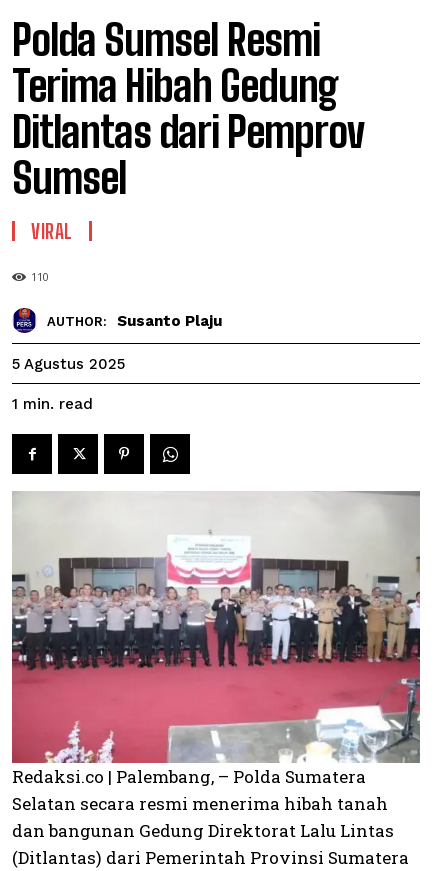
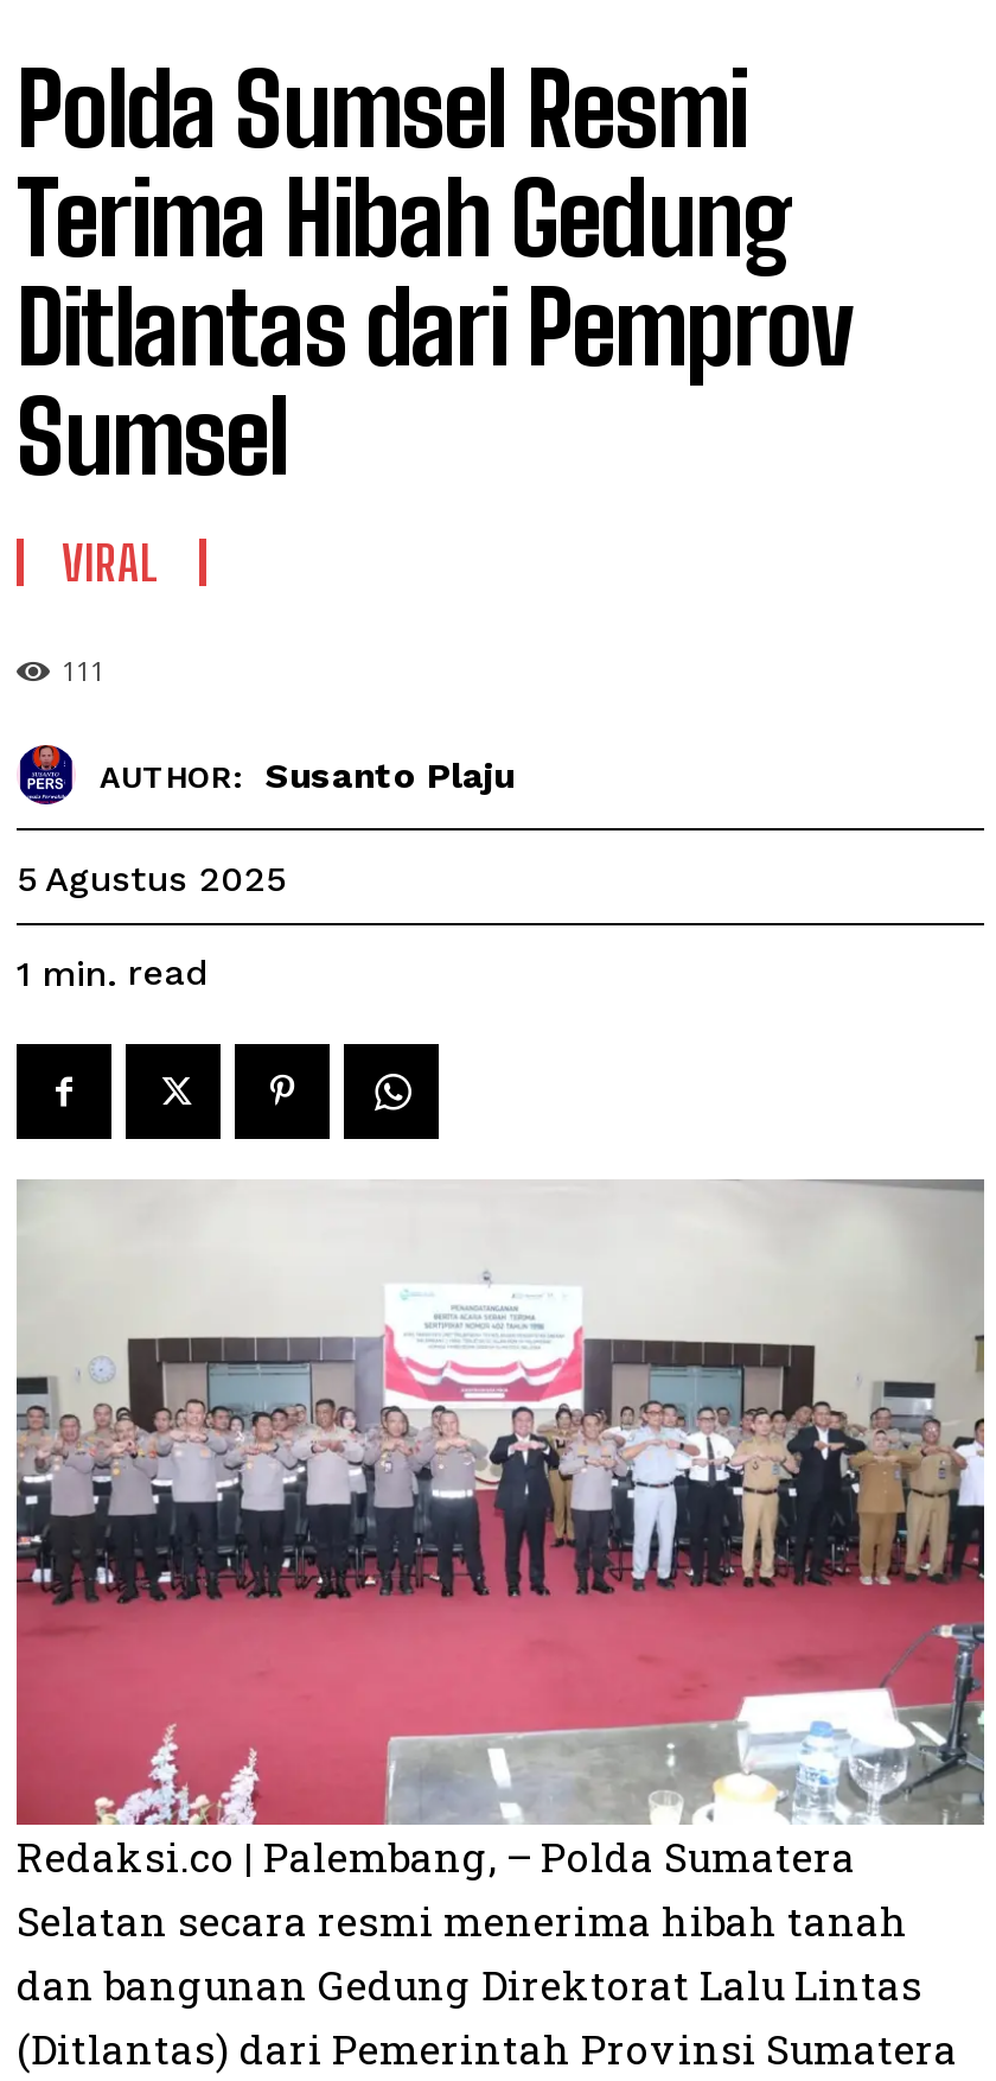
[31,269,49,284] 110 -> [62,653,104,688] 111

